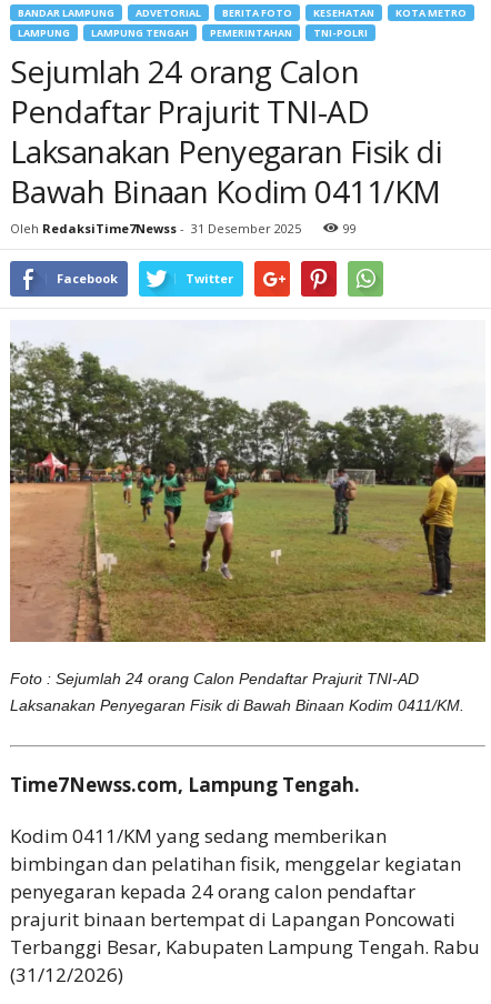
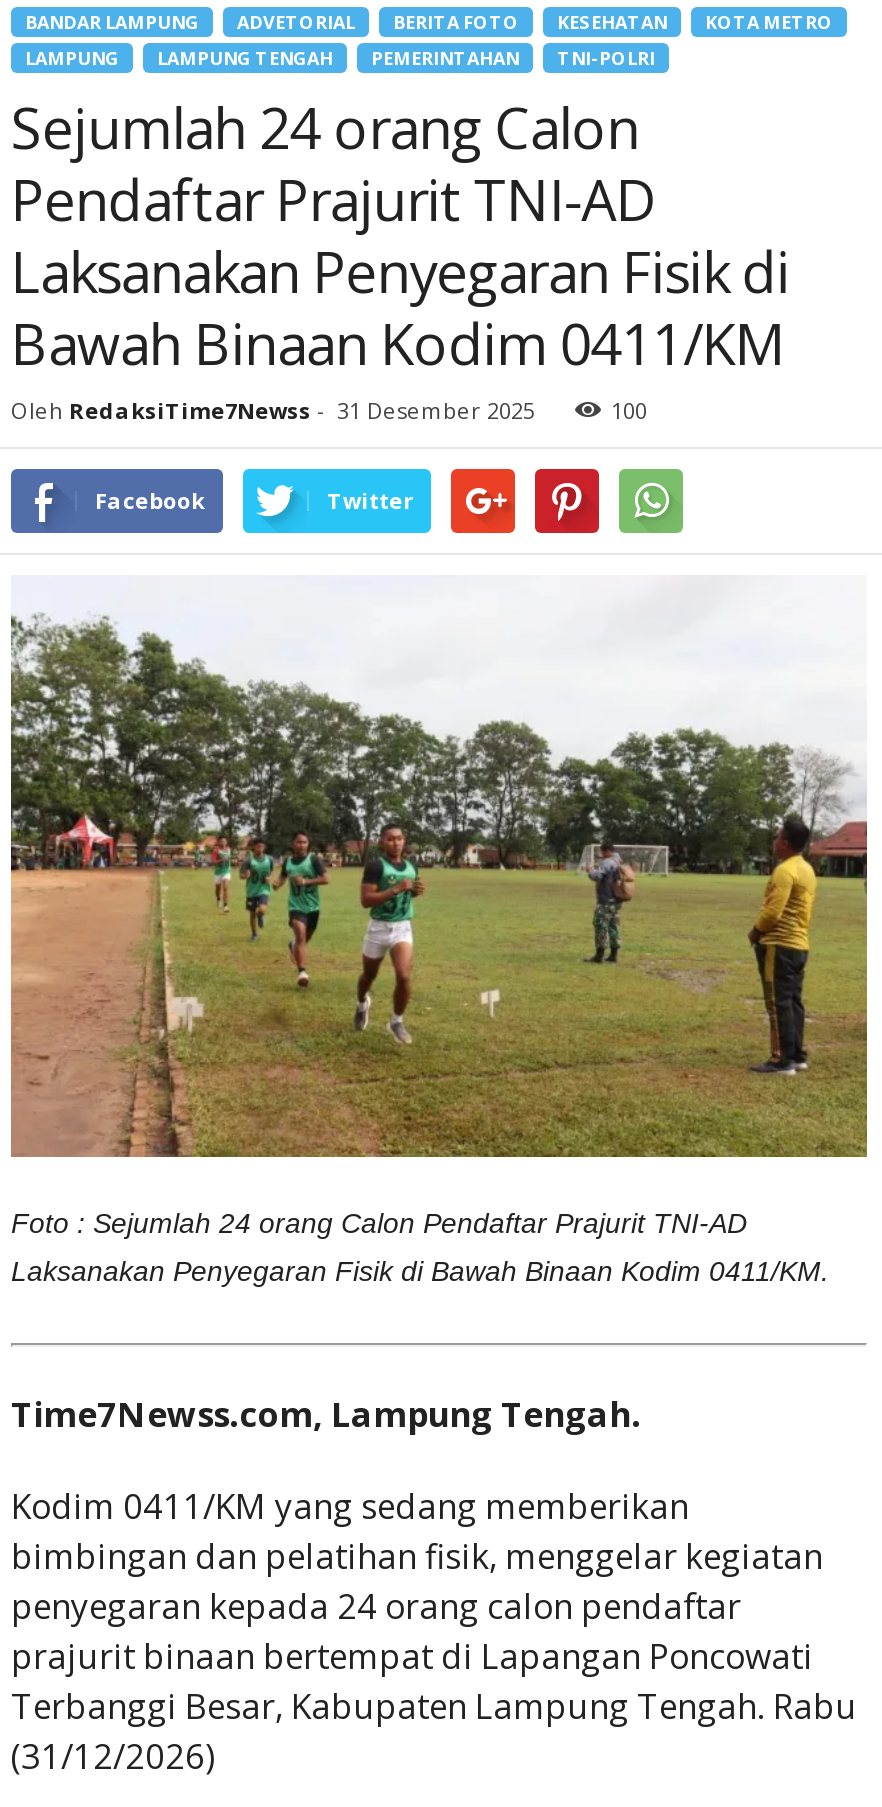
[343,220,357,237] 99 -> [611,395,647,425] 100

